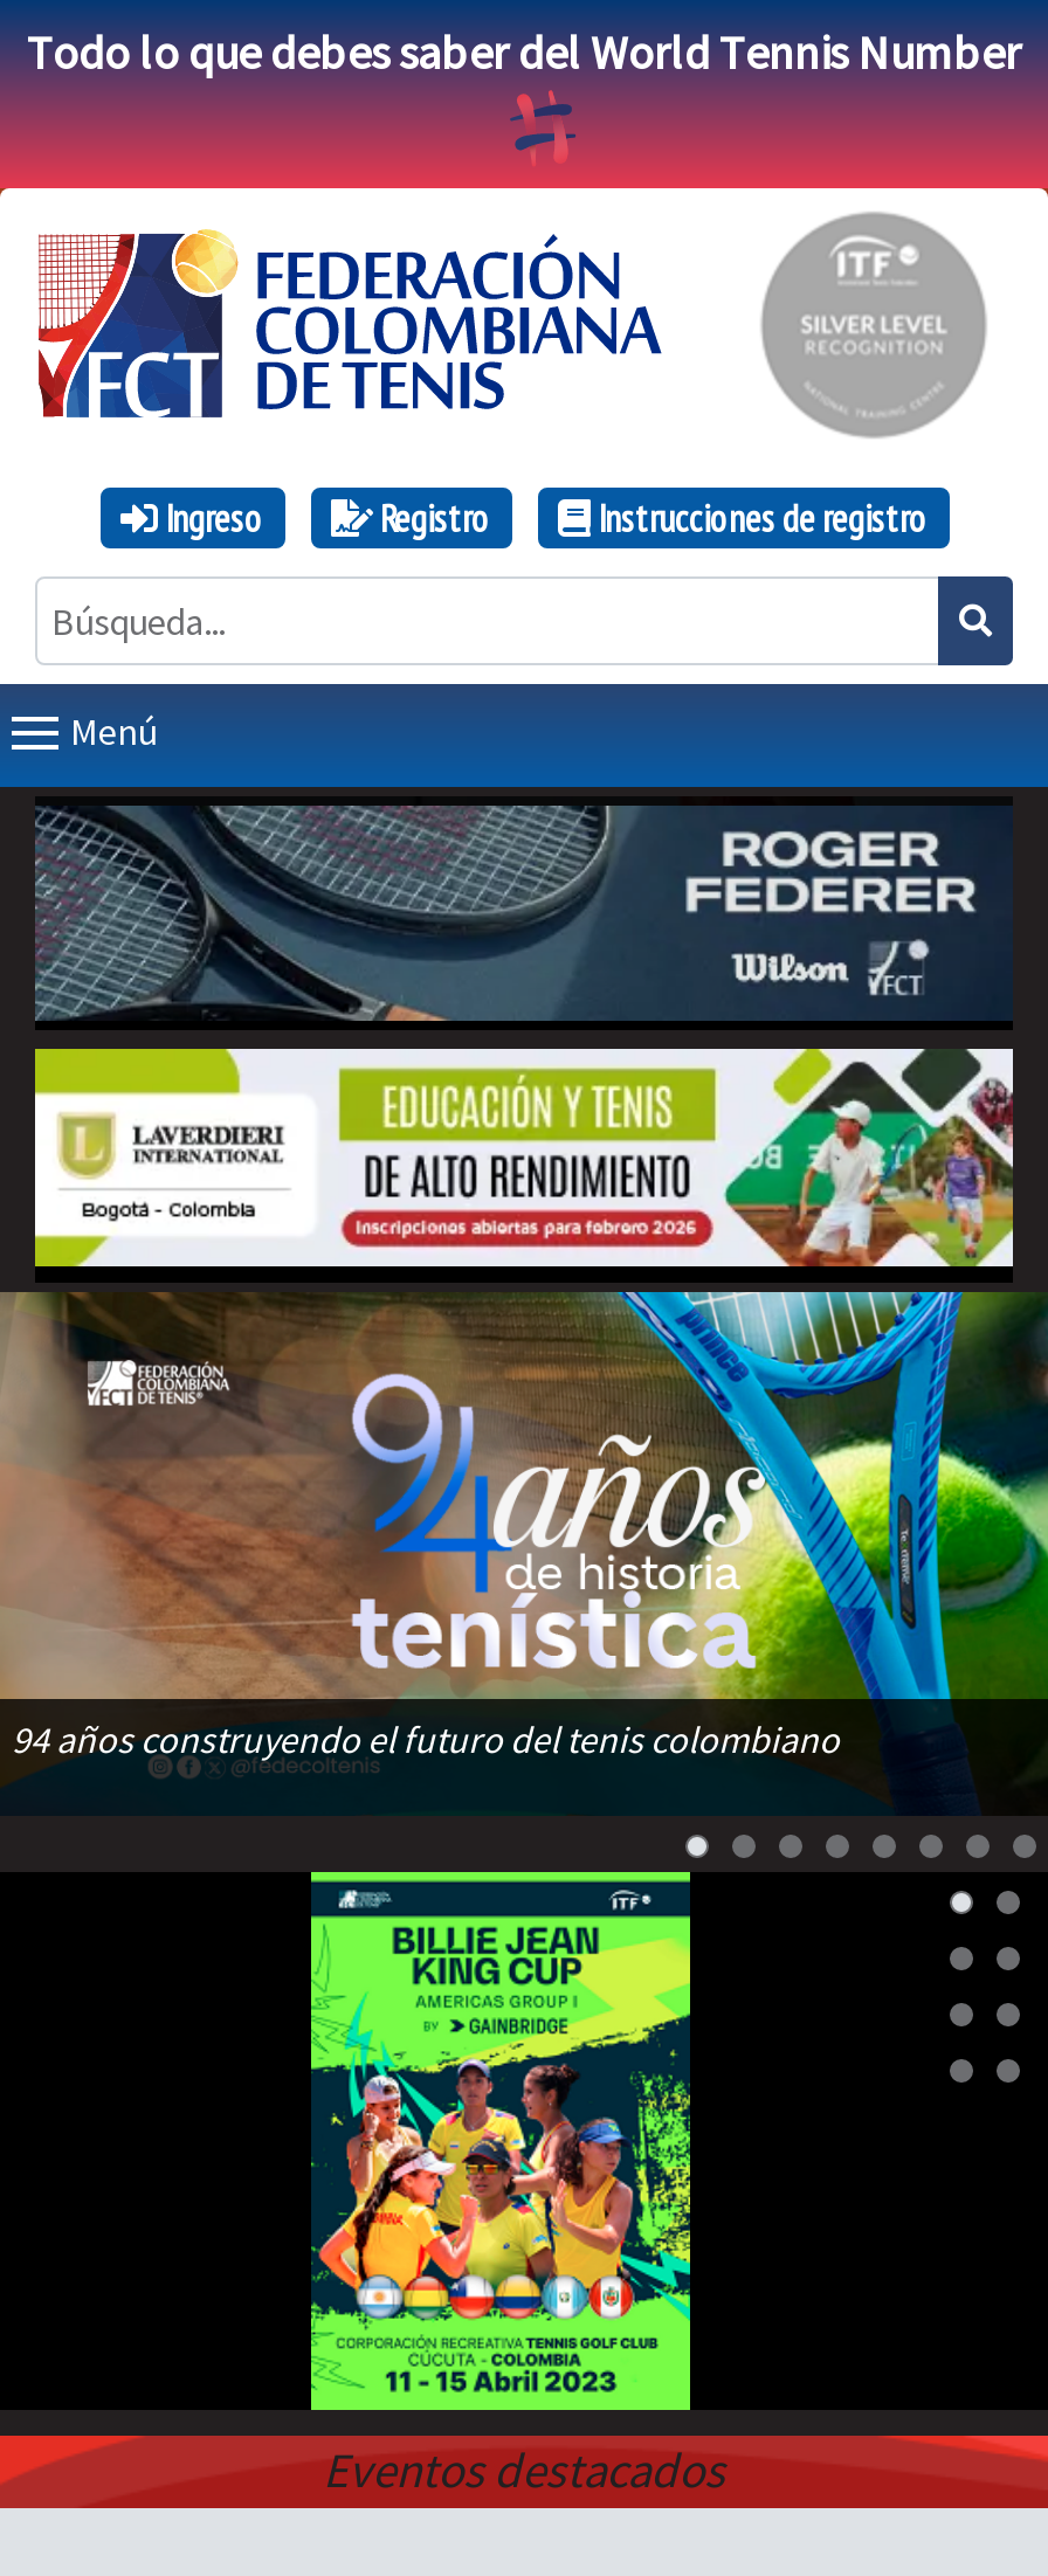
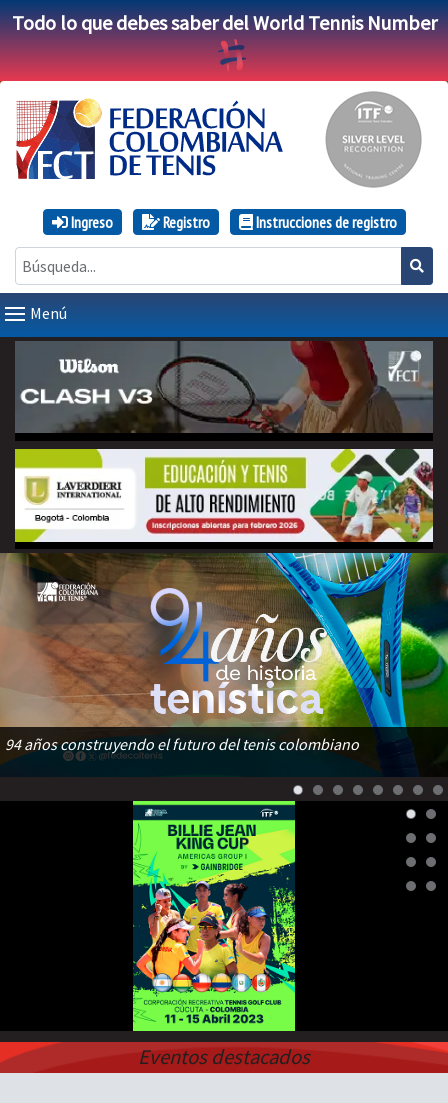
[35,796,1013,1023] [image] -> [15,341,433,437] [image]

